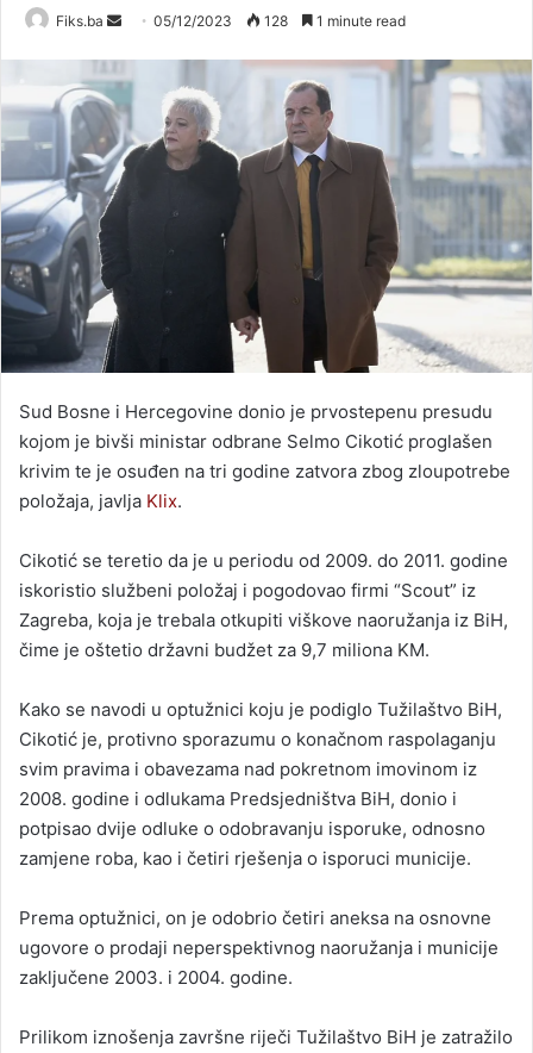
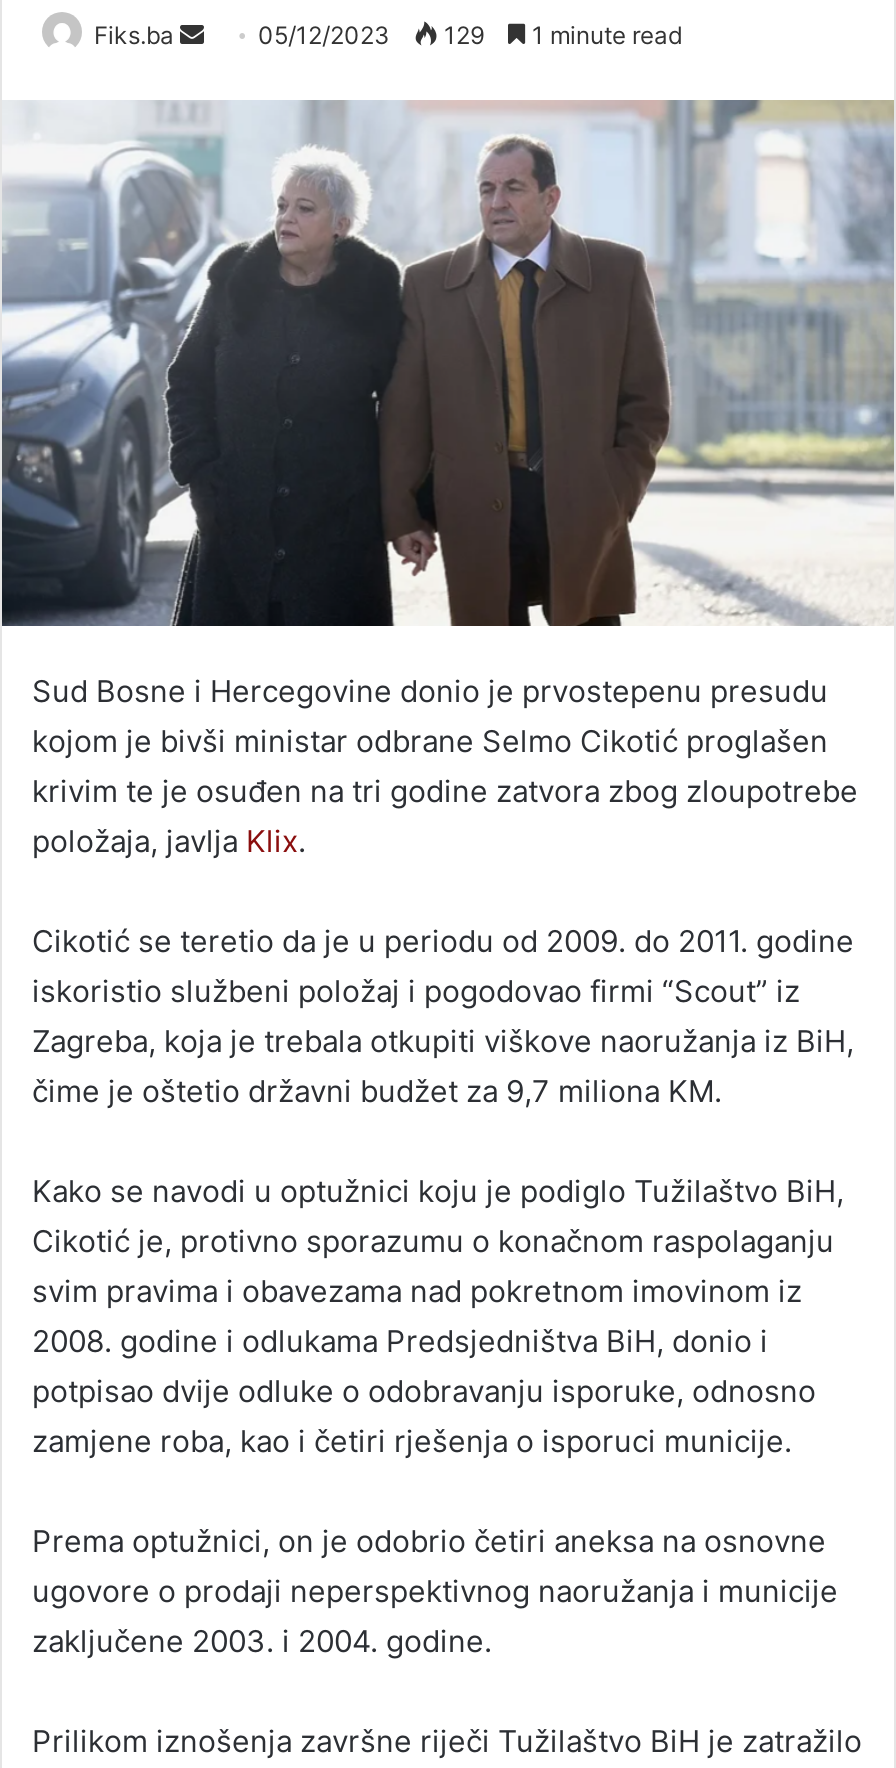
[261,12,288,30] 128 -> [438,20,484,50] 129

